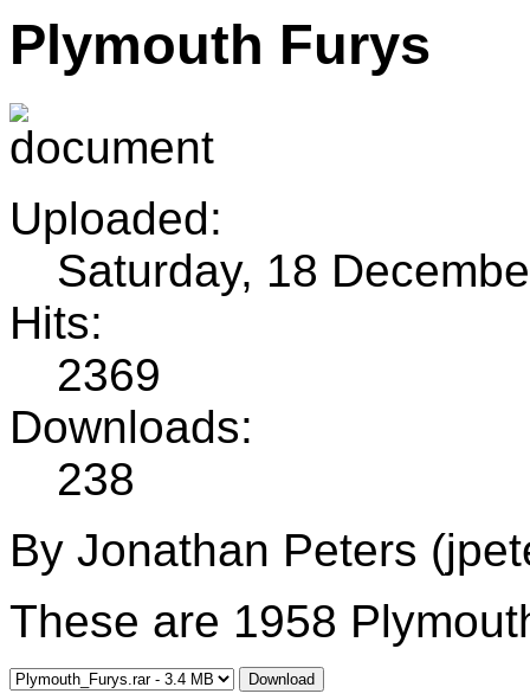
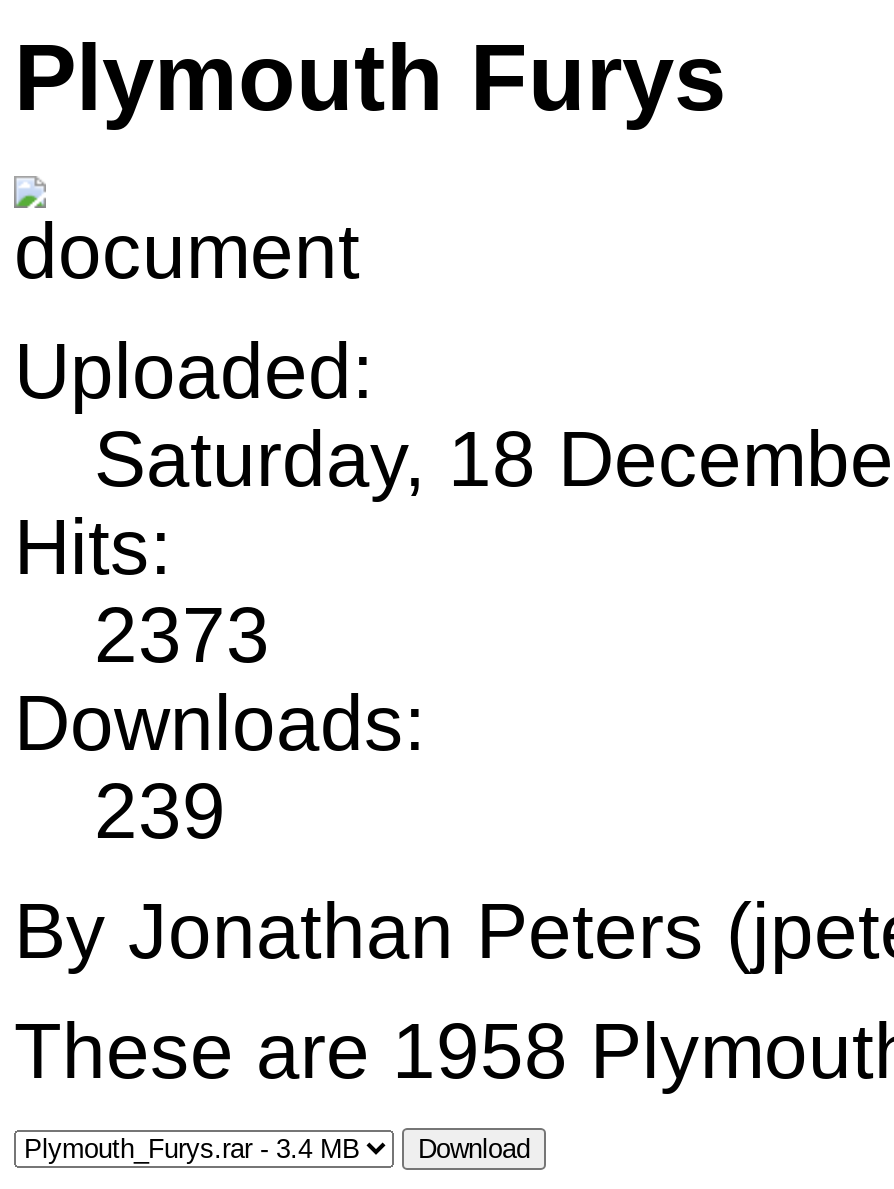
[57,349,161,400] 2369 -> [94,592,270,678] 2373
[57,453,135,504] 238 -> [94,768,226,854] 239

